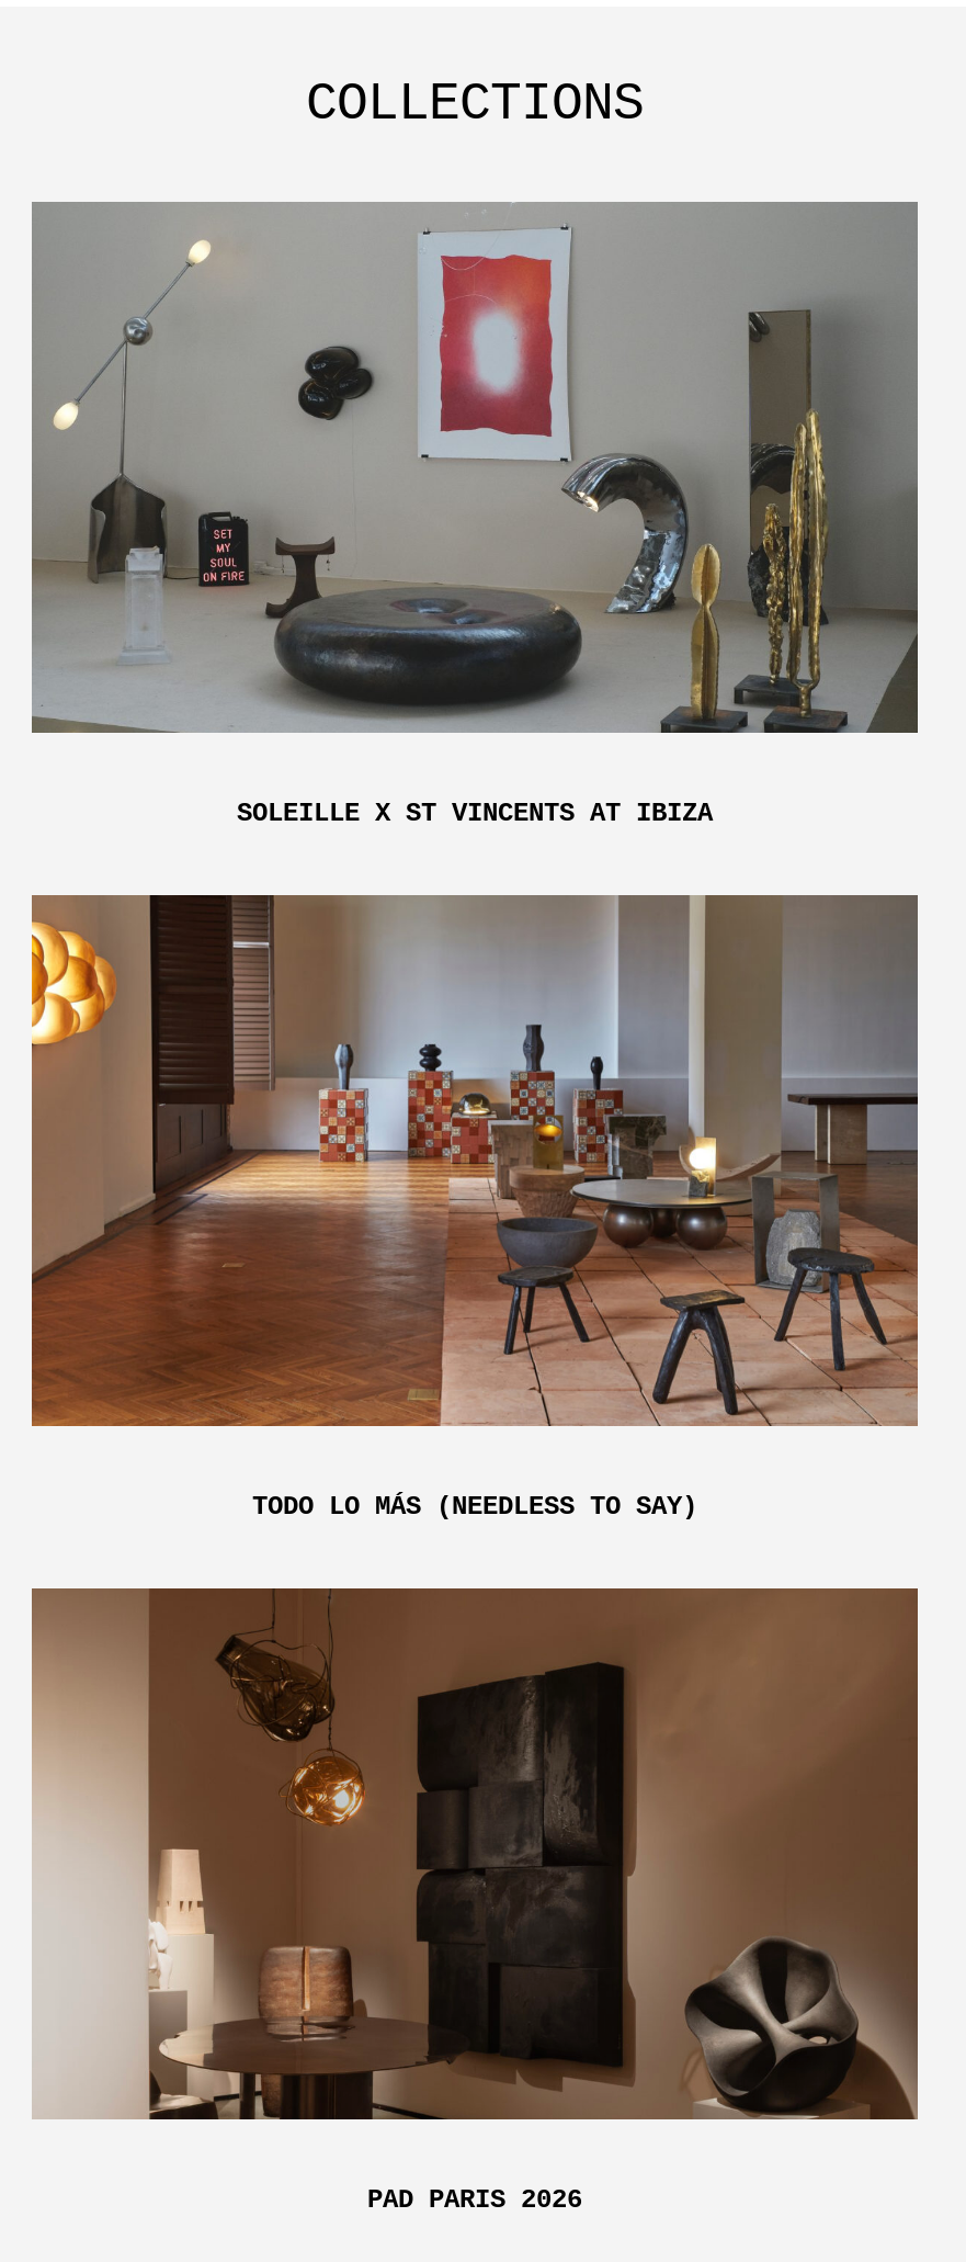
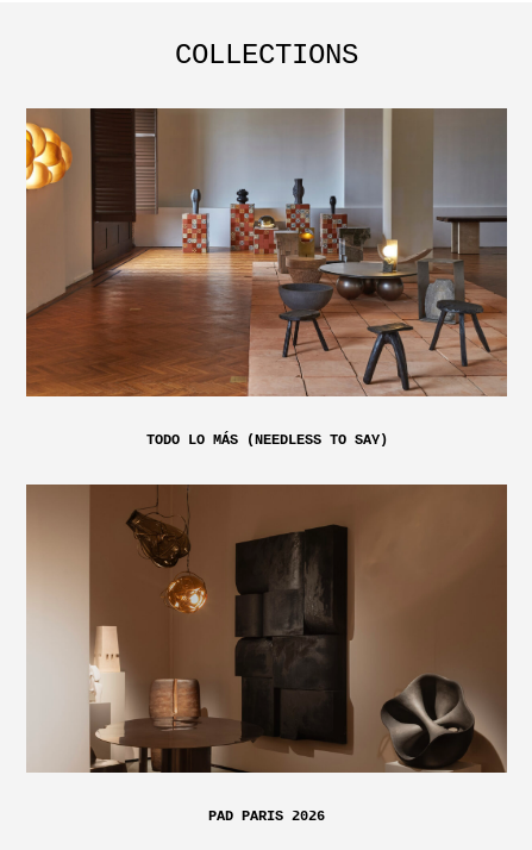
[30,202,920,830] [image] | SOLEILLE X ST VINCENTS AT IBIZA -> none

